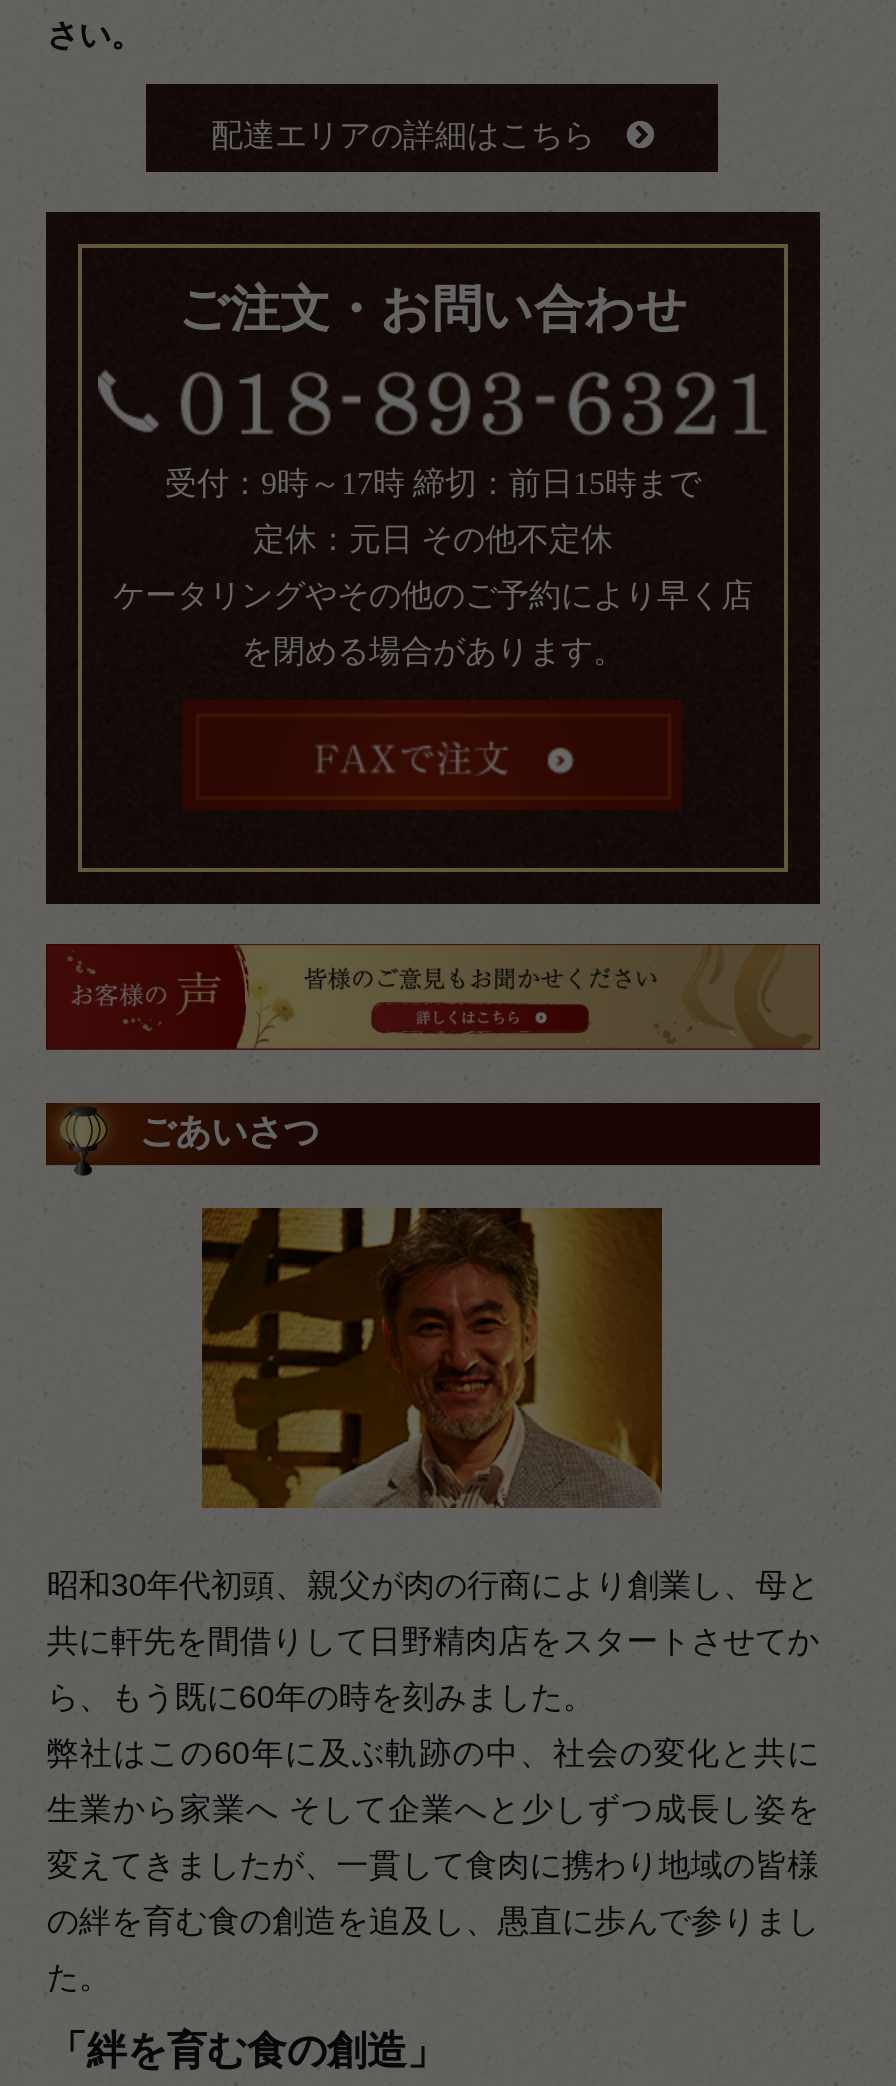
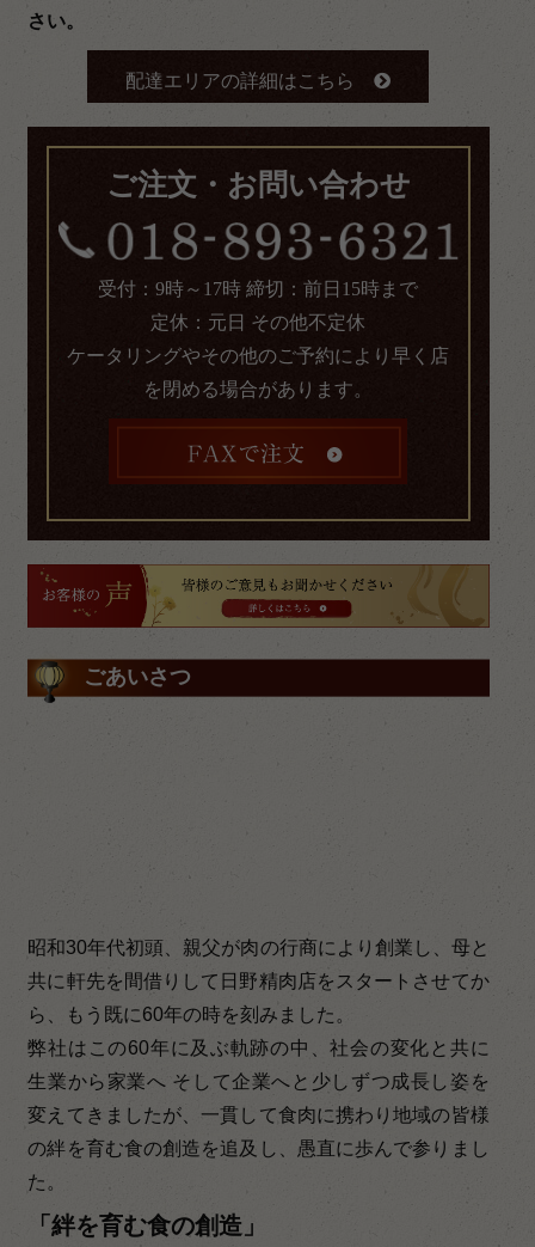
[200,1206,664,1510] [image] -> none

